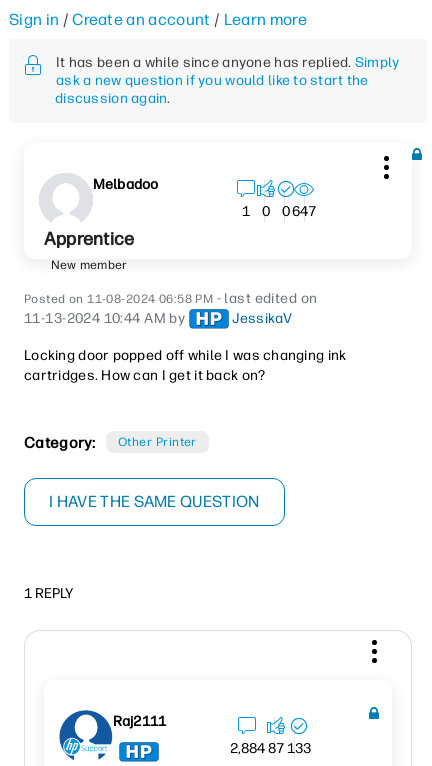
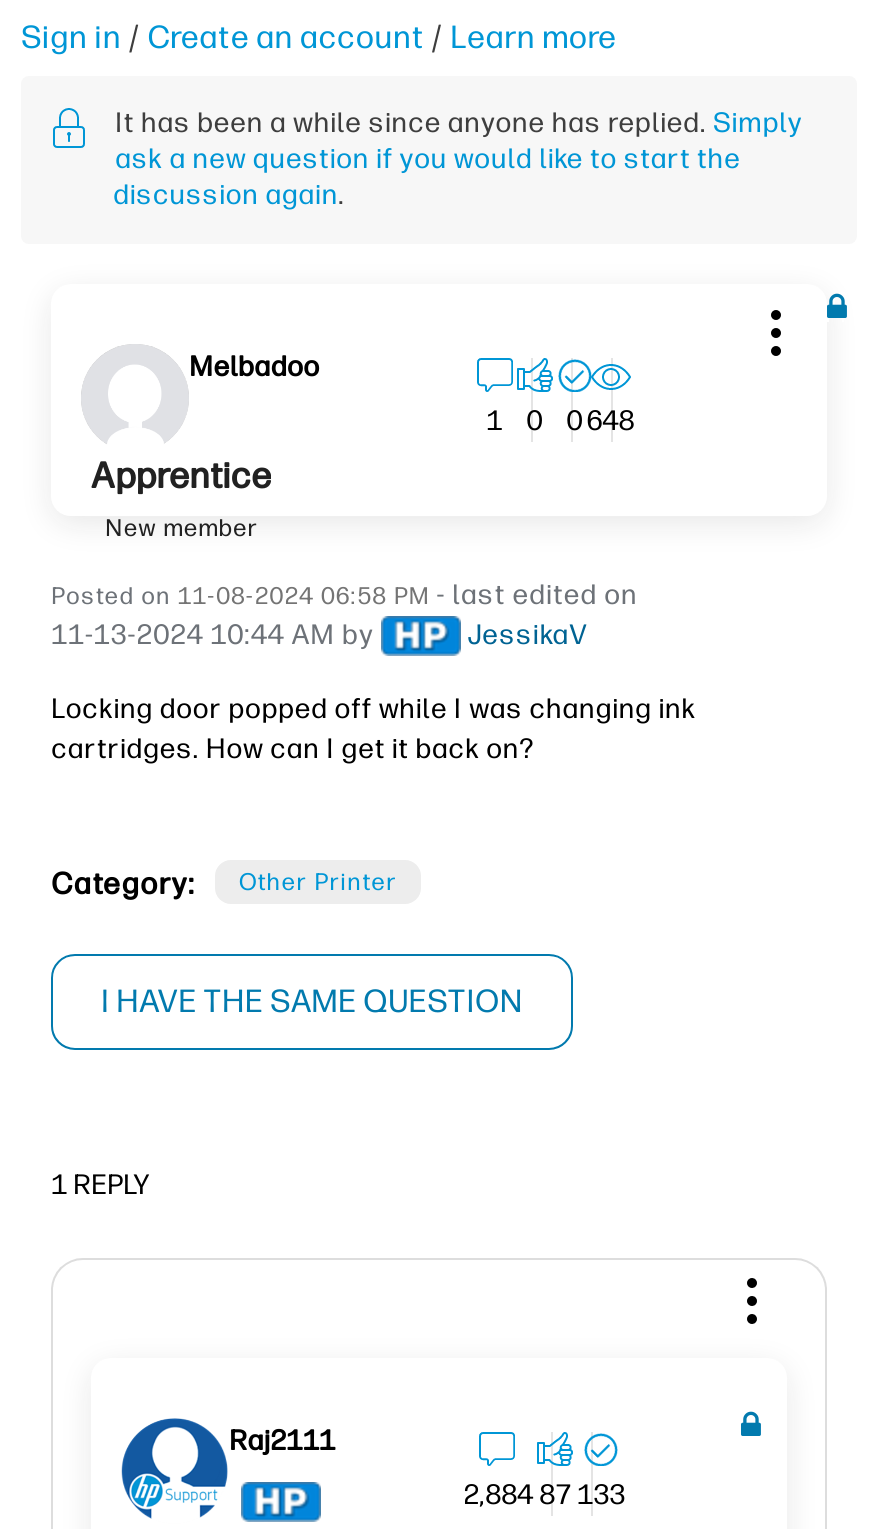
[242,202,316,220] 1 0 0 647 -> [486,403,634,438] 1 0 0 648

